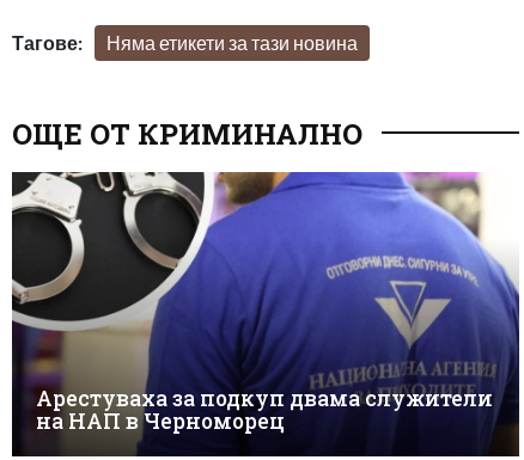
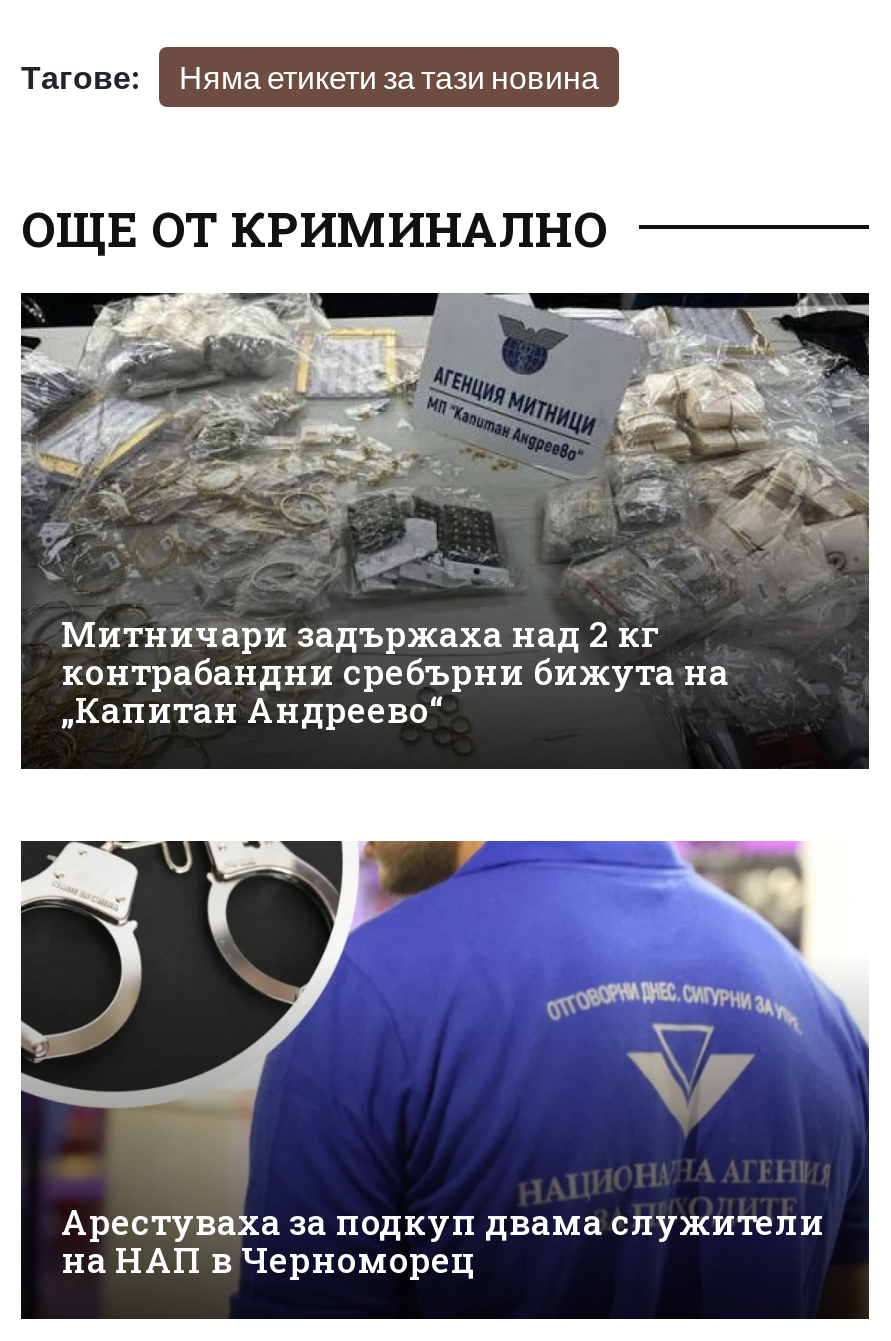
none -> [19,291,871,771] [image] | Митничари задържаха над 2 кг | контрабандни сребърни бижута на | „Капитан Андреево“

